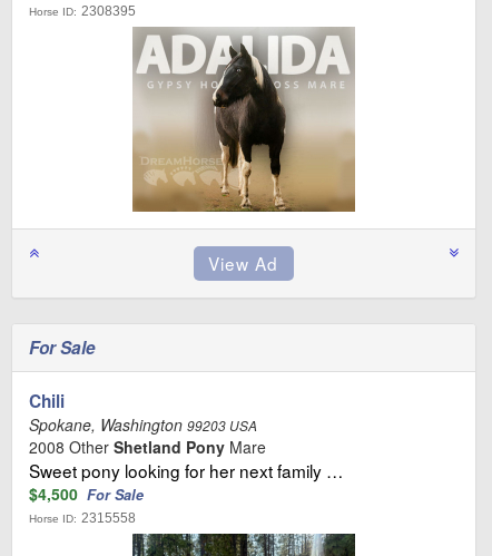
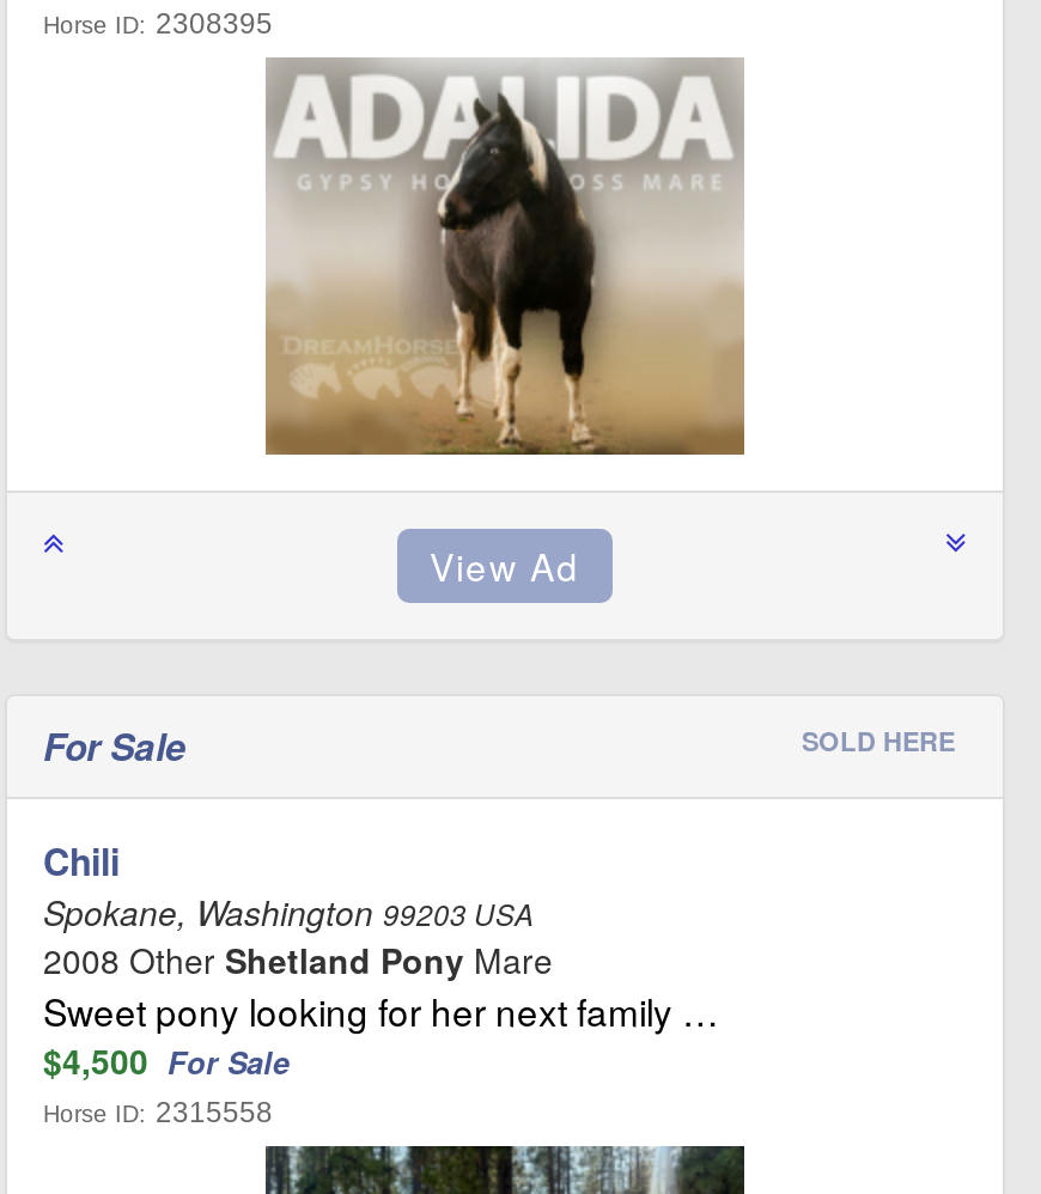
none -> [802,722,955,758] SOLD HERE

